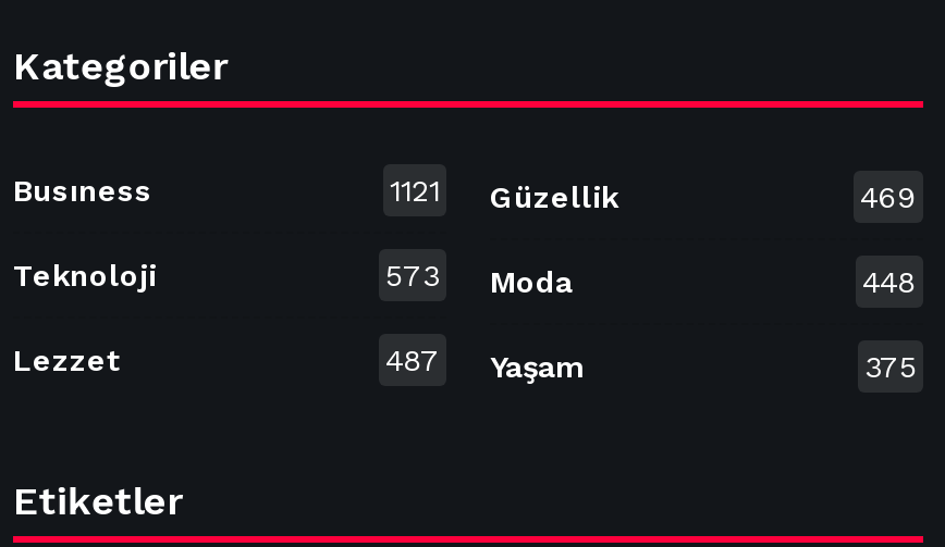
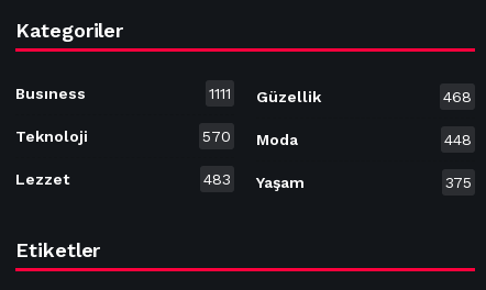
[390,173,618,215] 1121 Güzellik -> [209,84,321,106] 1111 Güzellik
[860,180,917,215] 469 -> [443,88,472,106] 468
[385,258,573,300] 573 Moda -> [202,127,298,149] 570 Moda
[385,342,586,385] 487 Yaşam -> [203,170,305,192] 483 Yaşam

